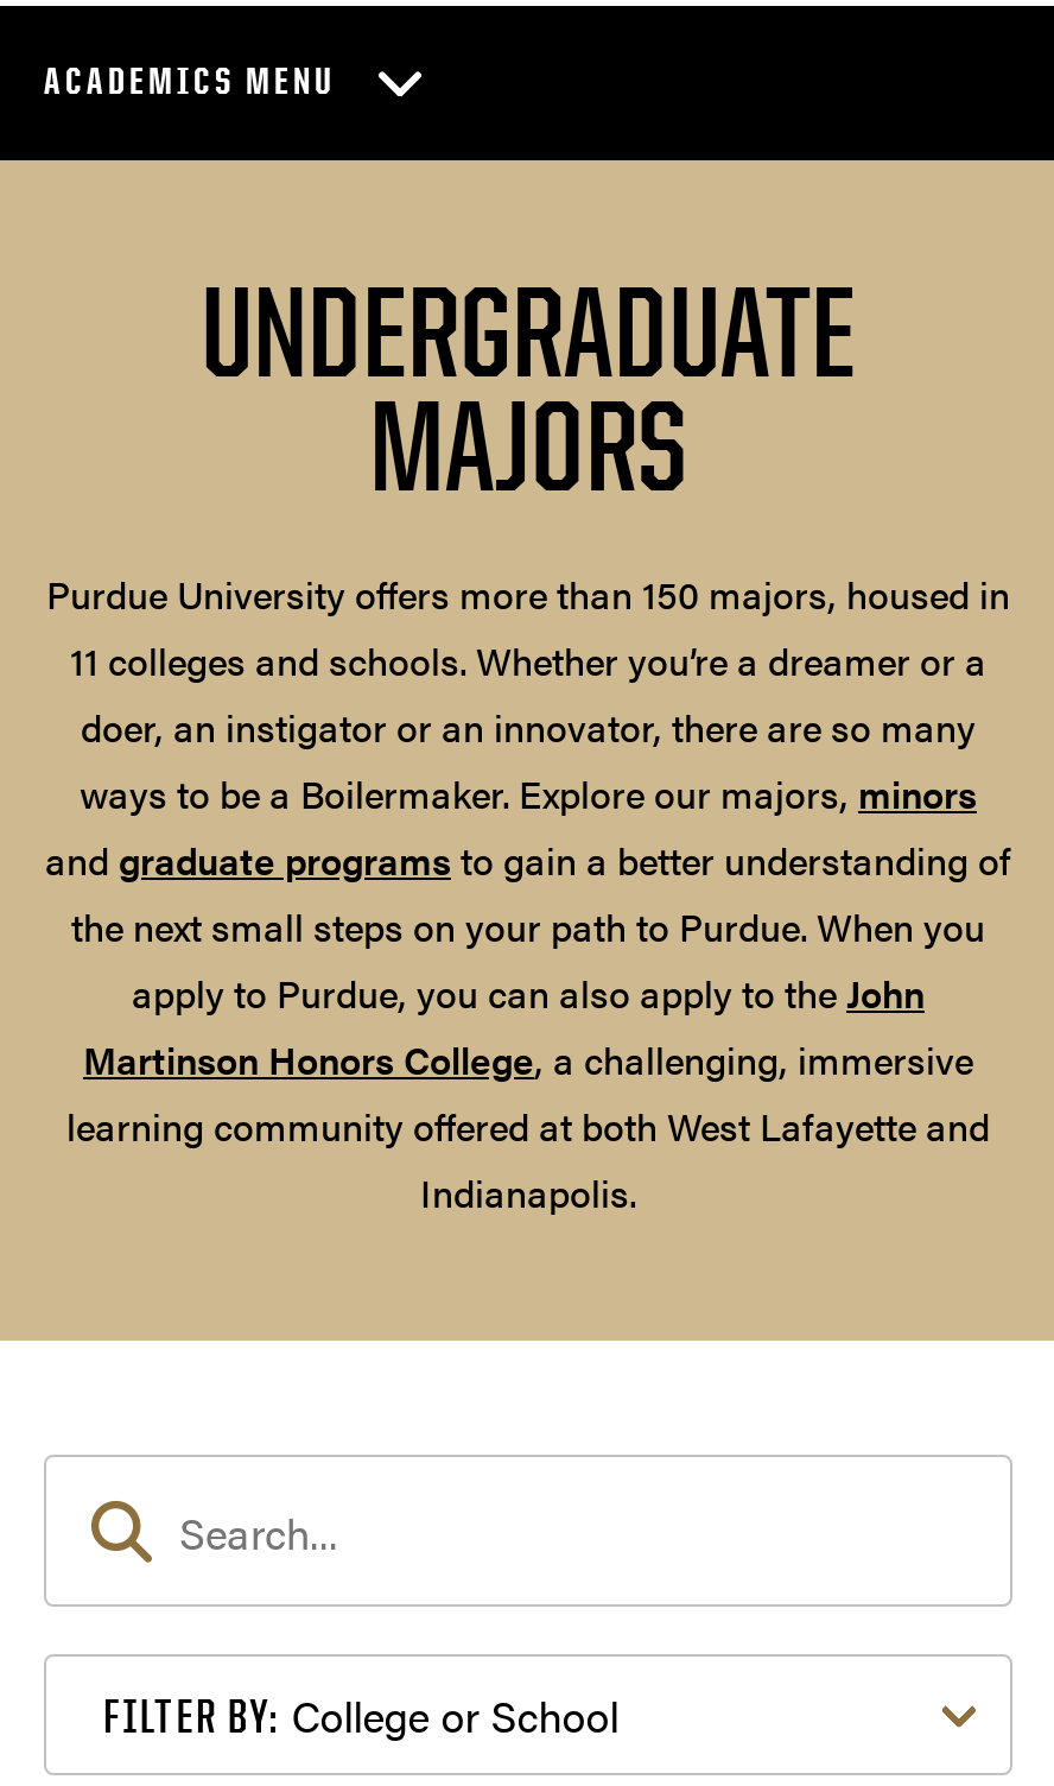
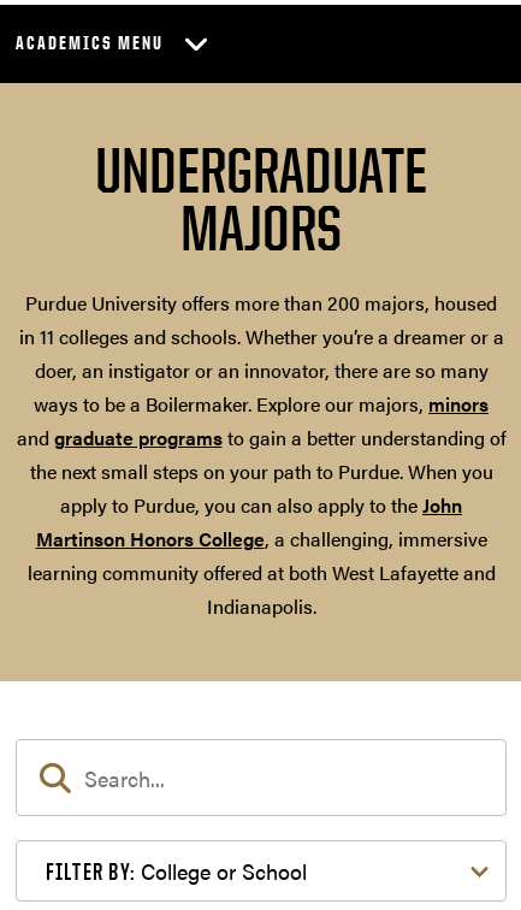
[46,567,1010,688] Purdue University offers more than 150 majors, housed in | 11 colleges and schools. Whether you’re a dreamer or a -> [19,289,504,351] Purdue University offers more than 200 majors, housed | in 11 colleges and schools. Whether you’re a dreamer or a

